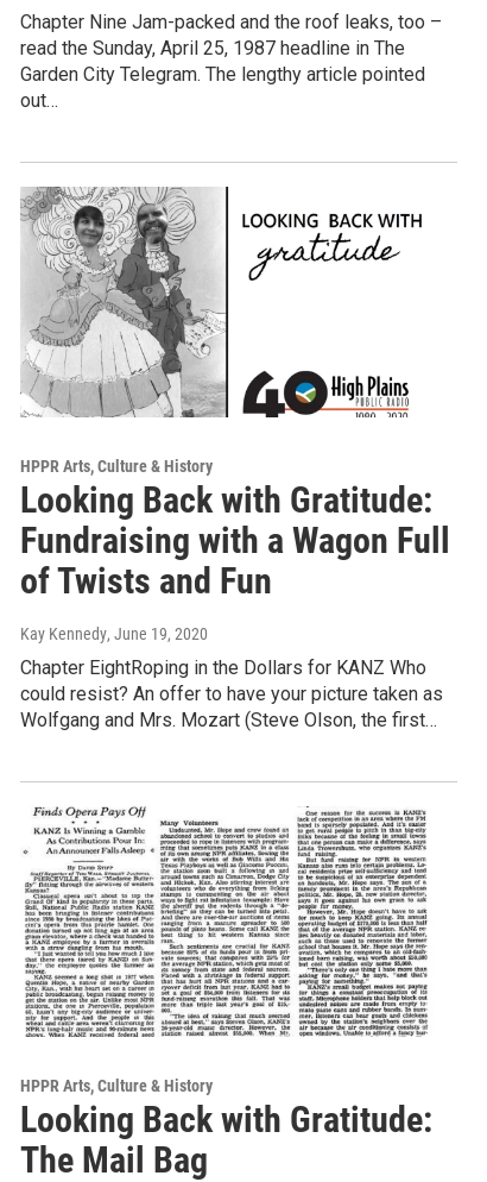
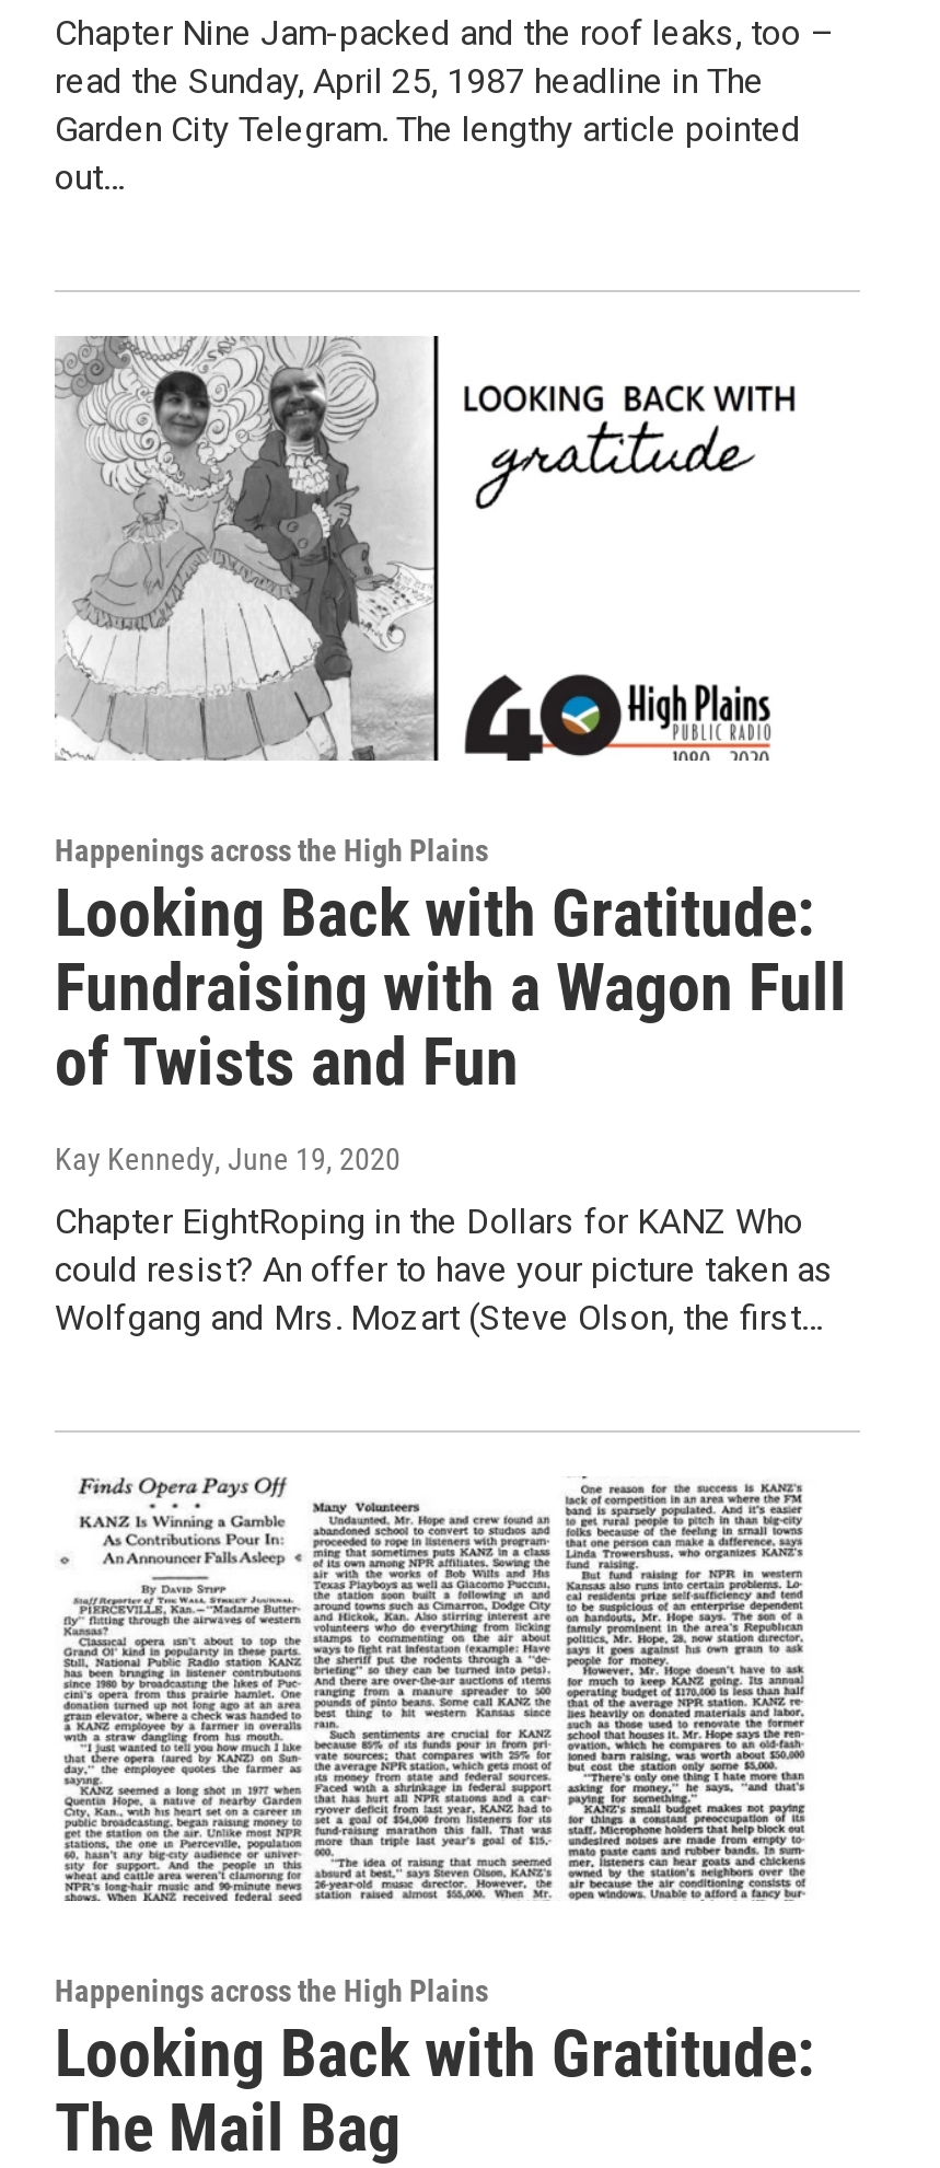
[20,457,213,476] HPPR Arts, Culture & History -> [55,833,488,868] Happenings across the High Plains
[20,1076,213,1095] HPPR Arts, Culture & History -> [55,1973,488,2008] Happenings across the High Plains

